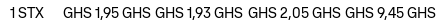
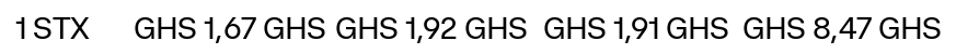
[63,3,436,21] GHS 1,95 GHS GHS 1,93 GHS GHS 2,05 GHS GHS 9,45 GHS -> [134,8,942,46] GHS 1,67 GHS GHS 1,92 GHS GHS 1,91 GHS GHS 8,47 GHS

